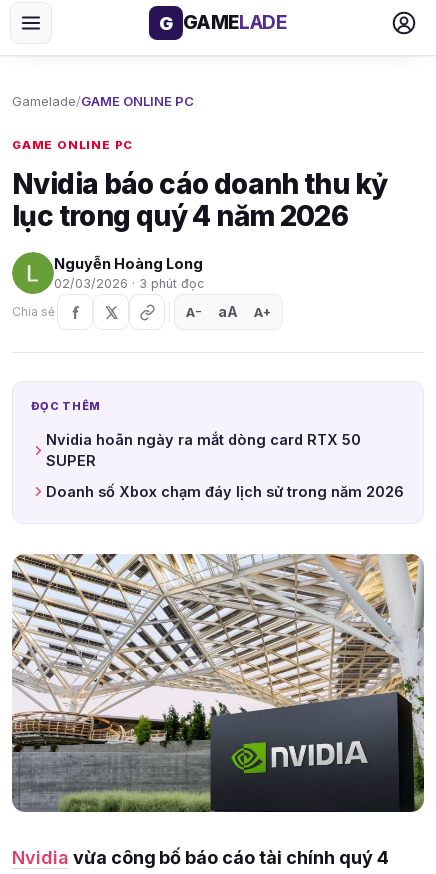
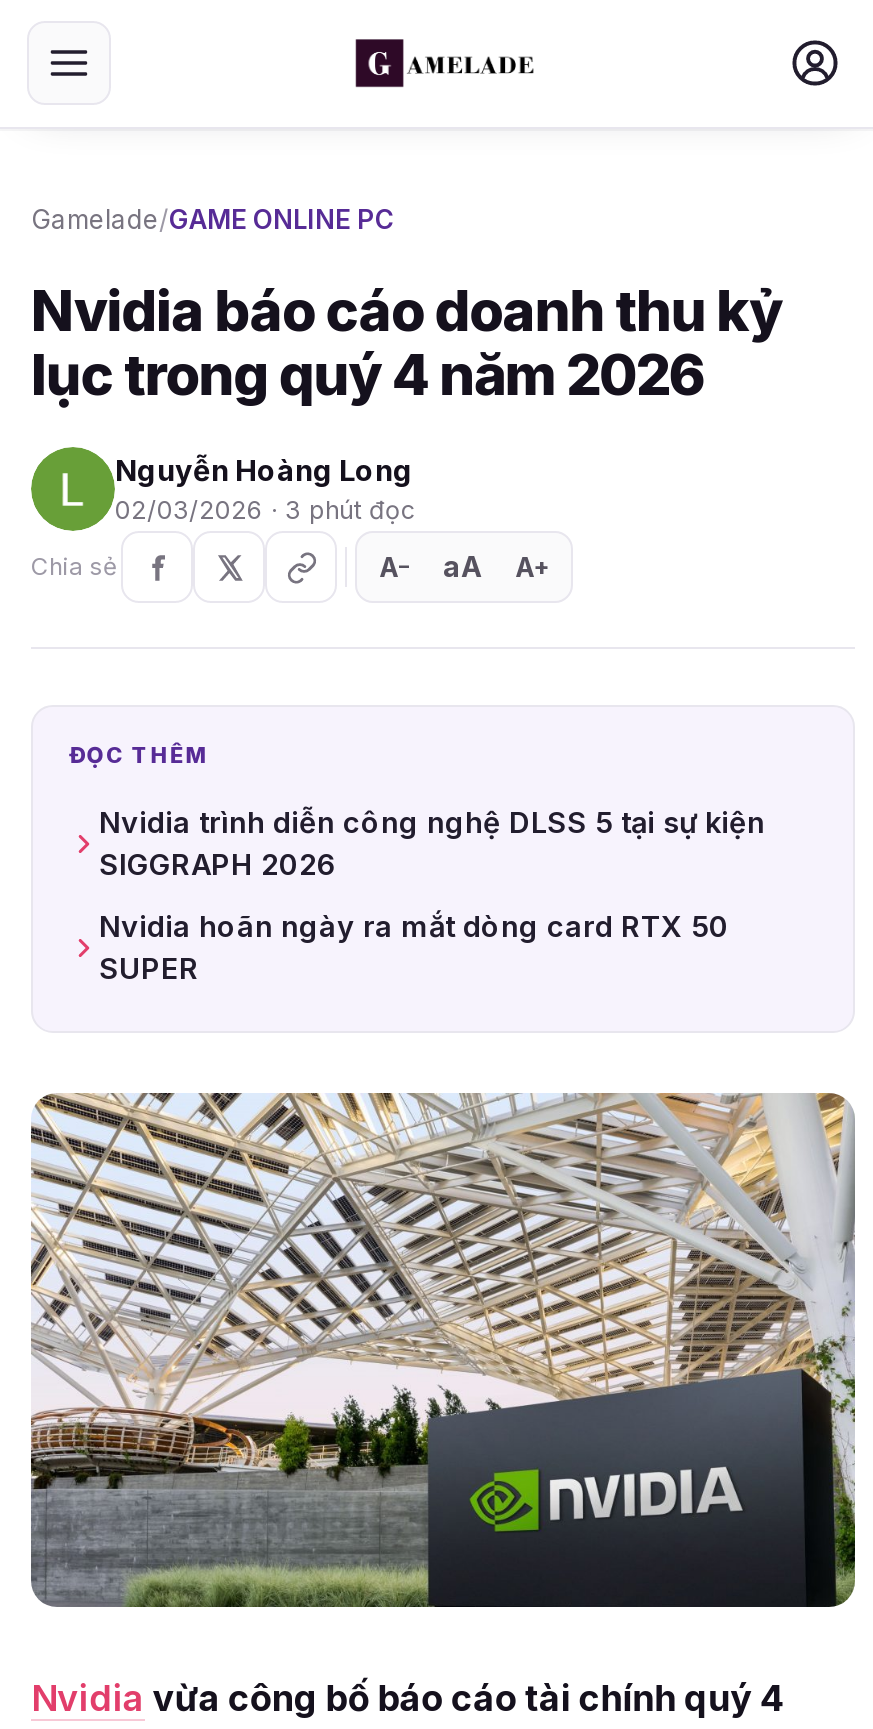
[159,11,287,34] G GAMELADE -> none
[12,138,133,152] GAME ONLINE PC -> none
moved [12,167,387,413] -> [31,277,782,769]: Nvidia báo cáo doanh thu kỷ | lục trong quý 4 năm 2026 | Nguyễn Hoàng Long | 02/03/2026 · 3 phút đọc | Chia sẻ | aA | A+ | ĐỌC THÊM
none -> [99,805,765,881] Nvidia trình diễn công nghệ DLSS 5 tại sự kiện | SIGGRAPH 2026
[46,483,404,500] Doanh số Xbox chạm đáy lịch sử trong năm 2026 -> none

